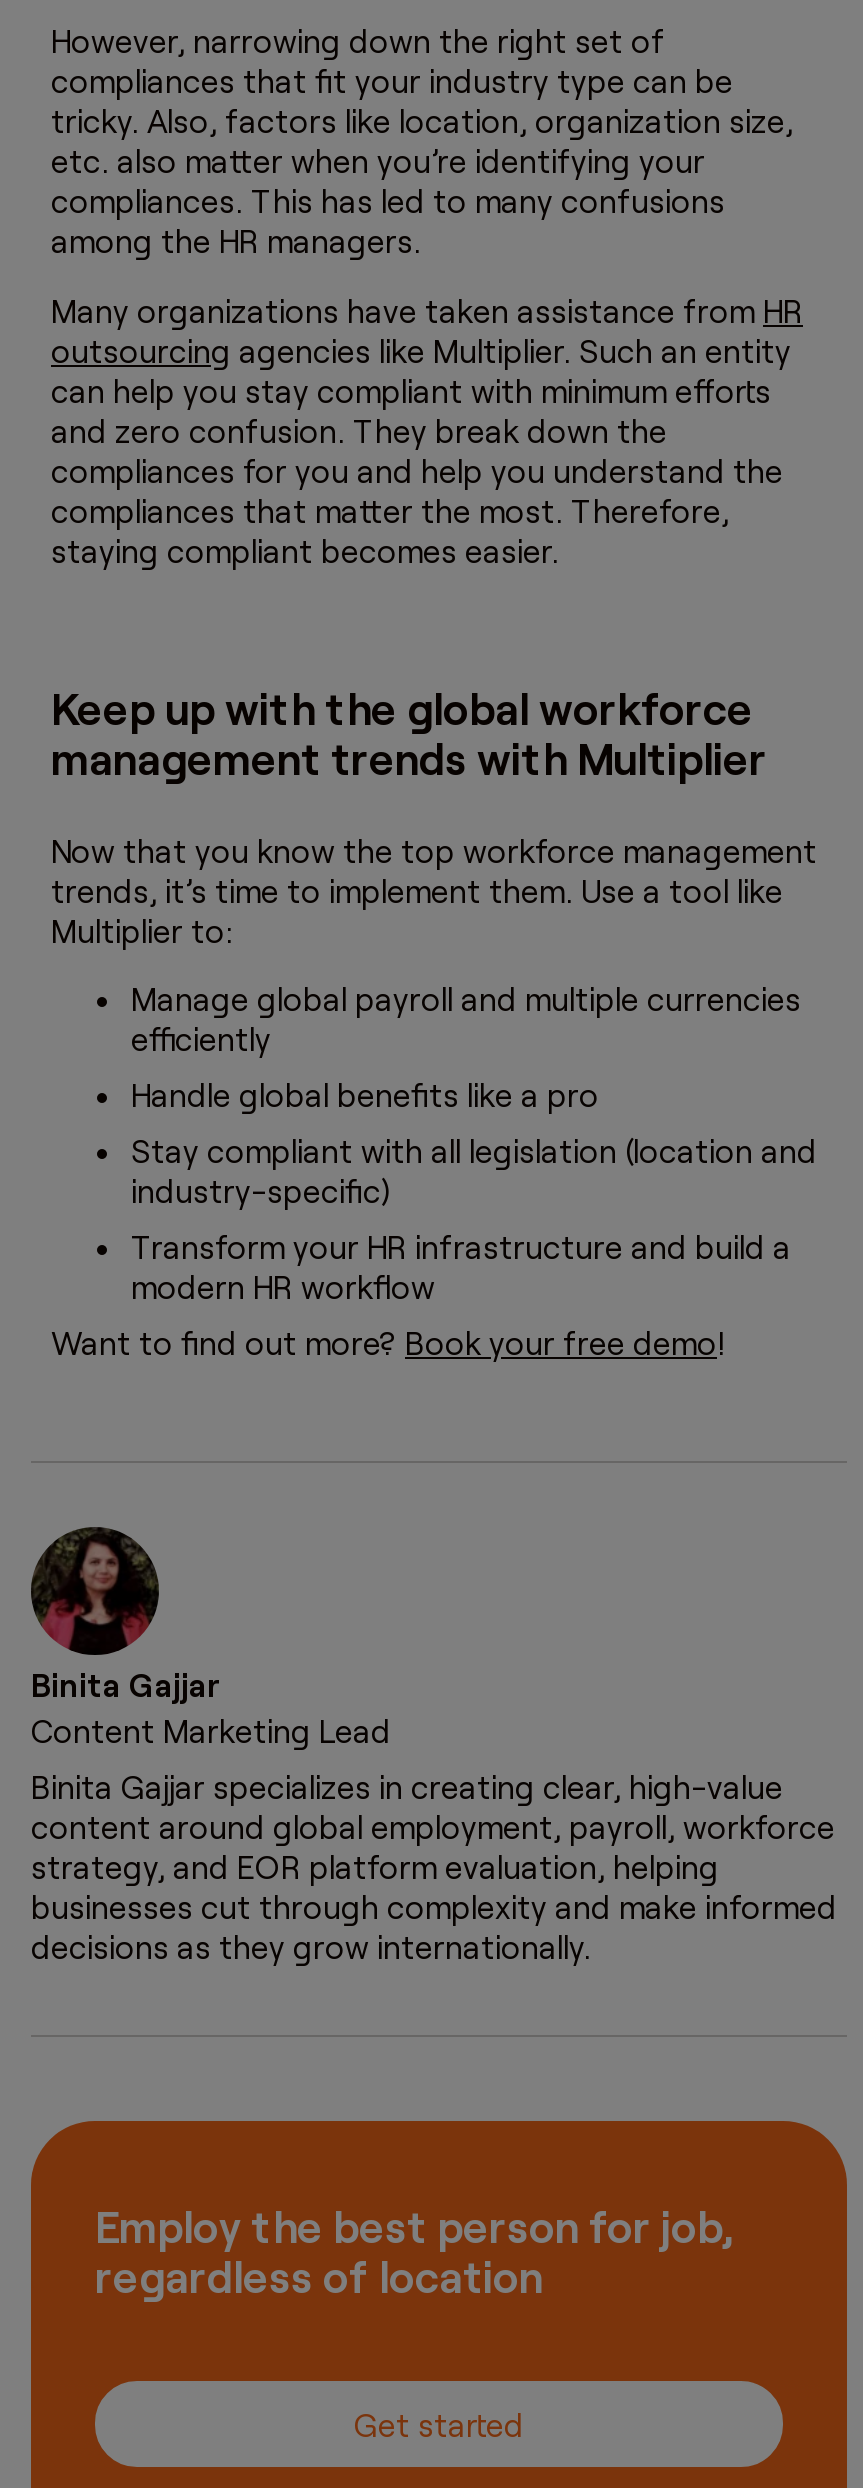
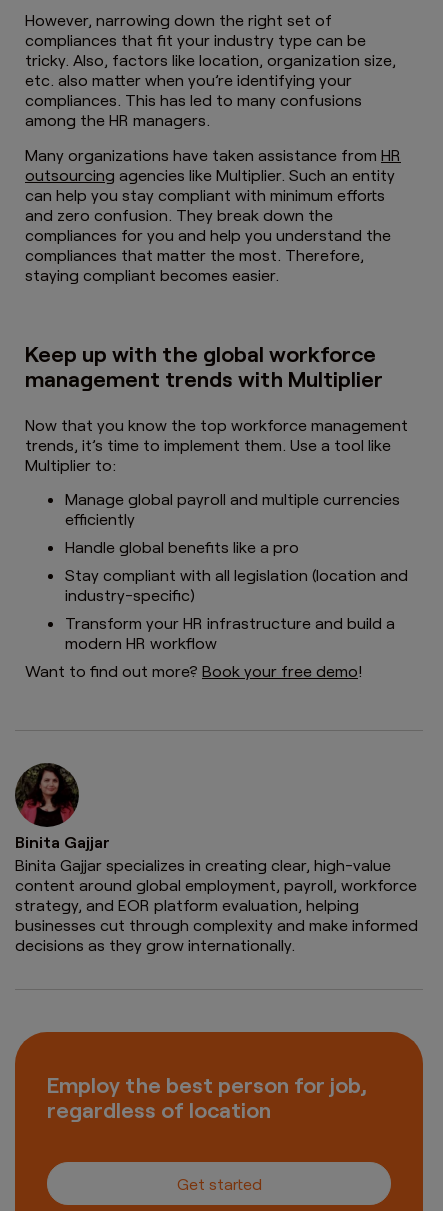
[31,1710,391,1748] Content Marketing Lead -> none

